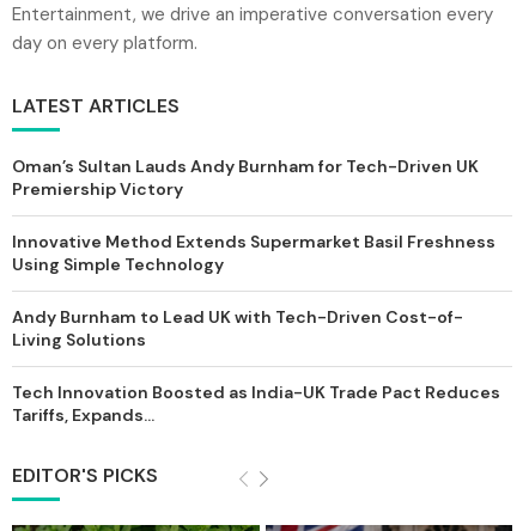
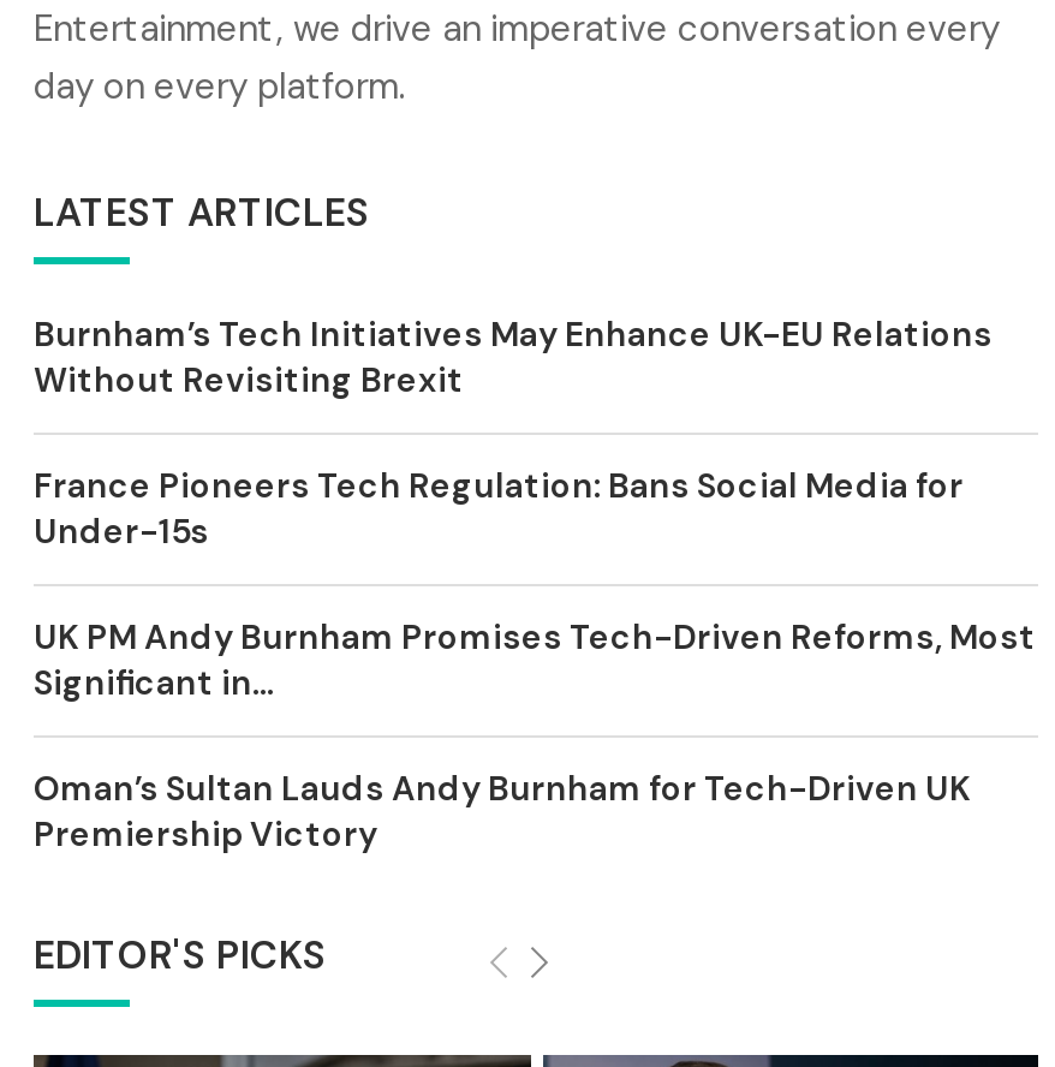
none -> [34,312,1036,704] Burnham’s Tech Initiatives May Enhance UK-EU Relations | Without Revisiting Brexit | France Pioneers Tech Regulation: Bans Social Media for | Under-15s | UK PM Andy Burnham Promises Tech-Driven Reforms, Most | Significant in...
moved [12,155,479,200] -> [34,767,971,856]: Oman’s Sultan Lauds Andy Burnham for Tech-Driven UK | Premiership Victory
[12,231,500,426] Innovative Method Extends Supermarket Basil Freshness | Using Simple Technology | Andy Burnham to Lead UK with Tech-Driven Cost-of- | Living Solutions | Tech Innovation Boosted as India-UK Trade Pact Reduces | Tariffs, Expands... -> none

